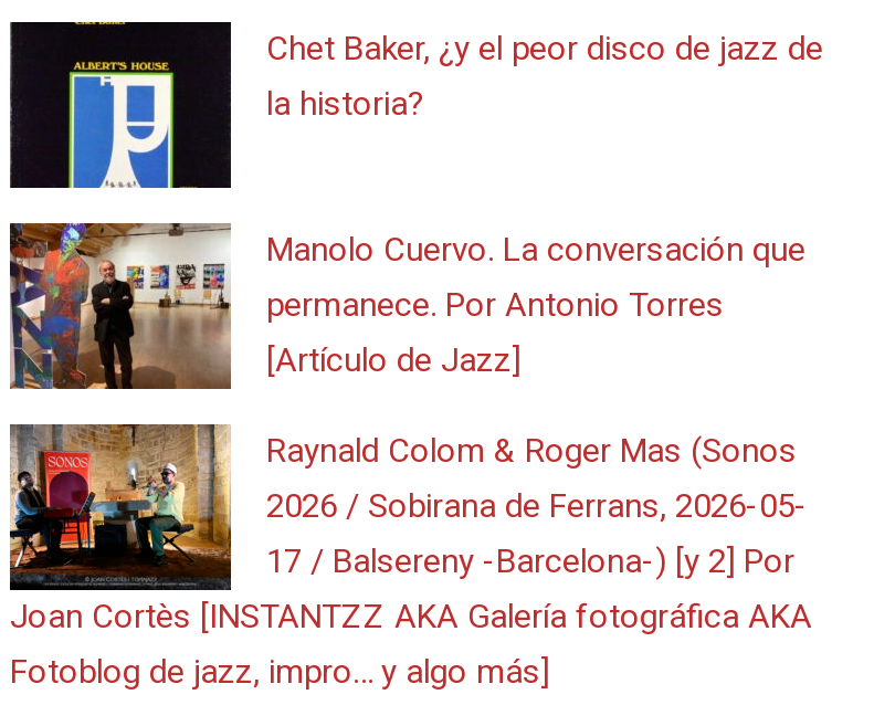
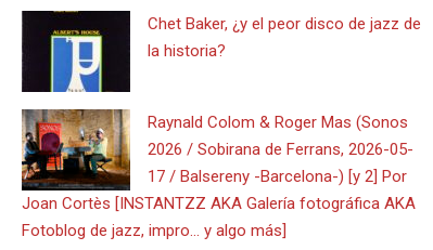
[10,223,805,391] [image] | Manolo Cuervo. La conversación que | permanece. Por Antonio Torres | [Artículo de Jazz] -> none

